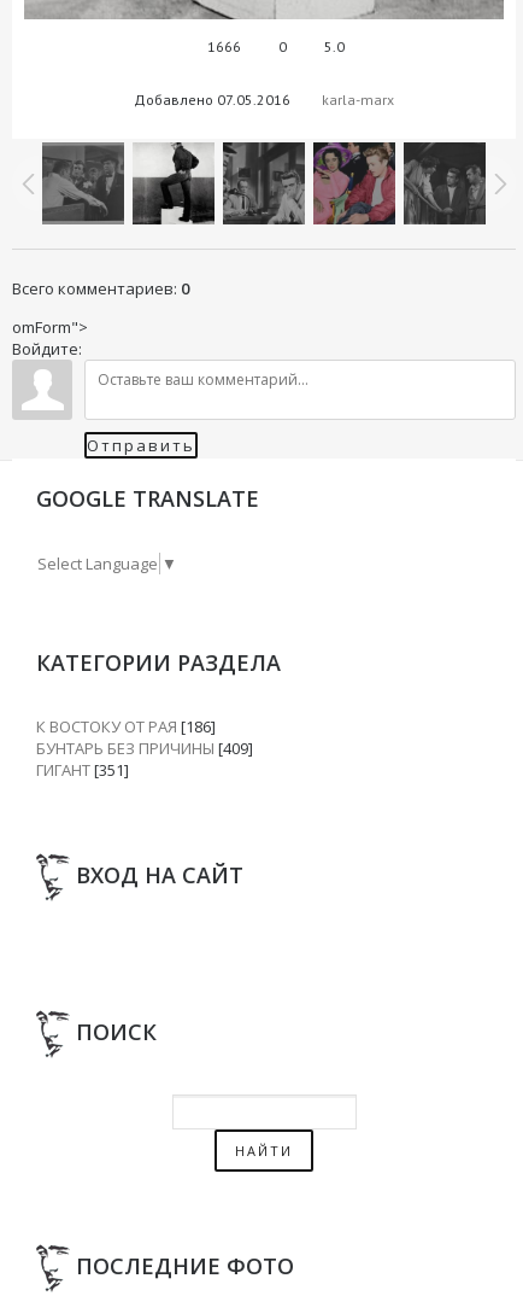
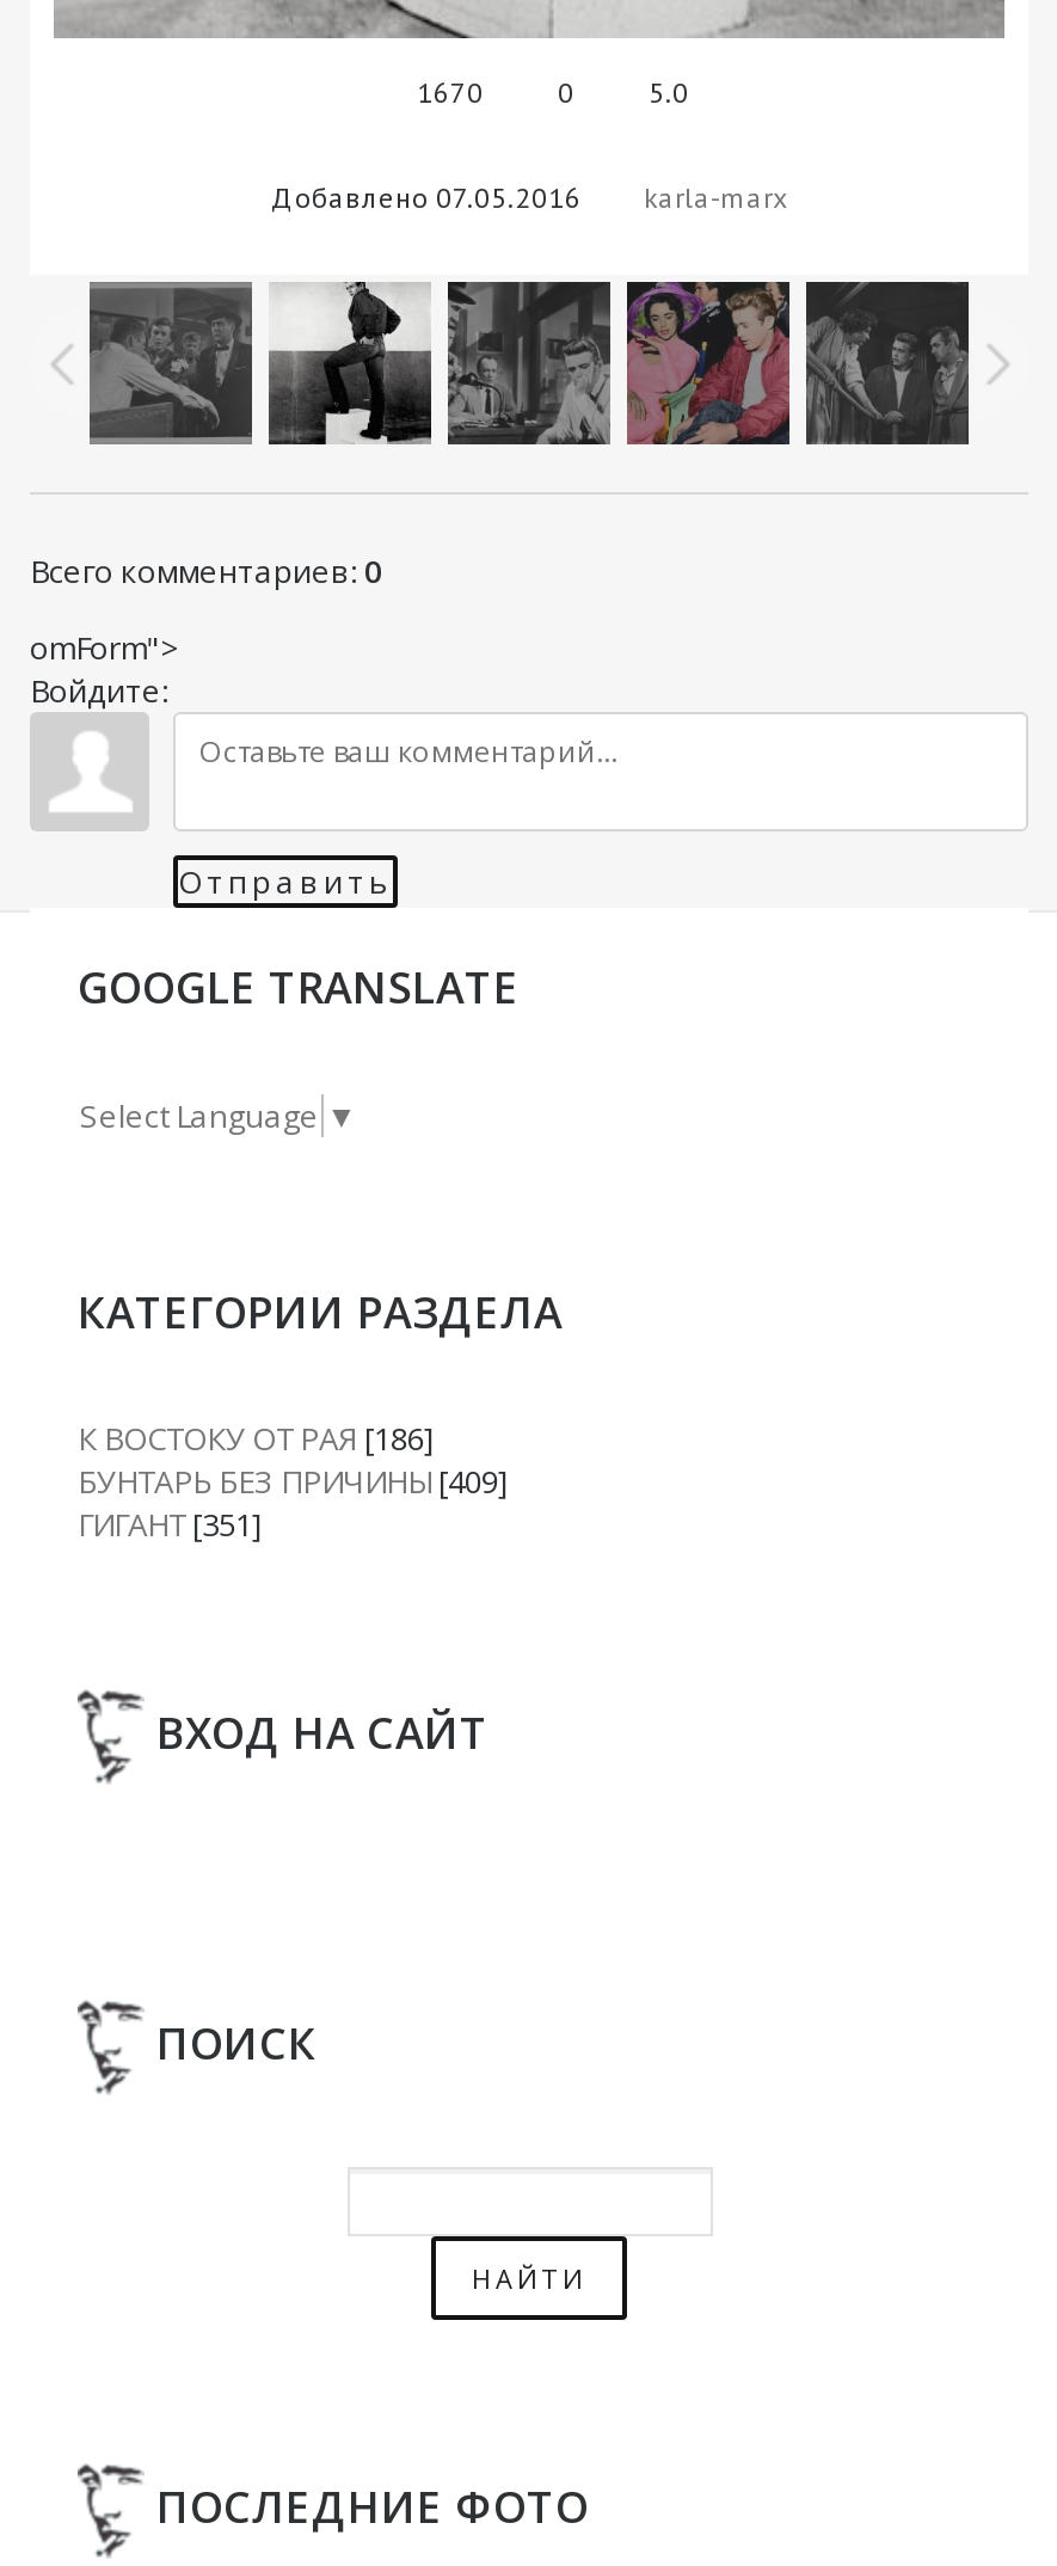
[207,37,241,55] 1666 -> [417,73,484,109] 1670

